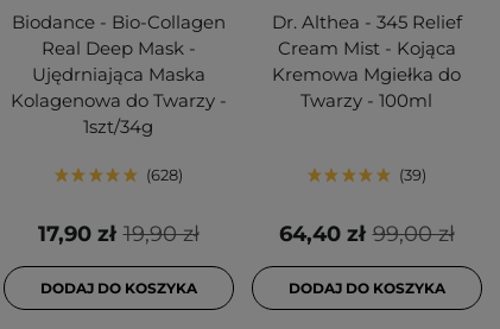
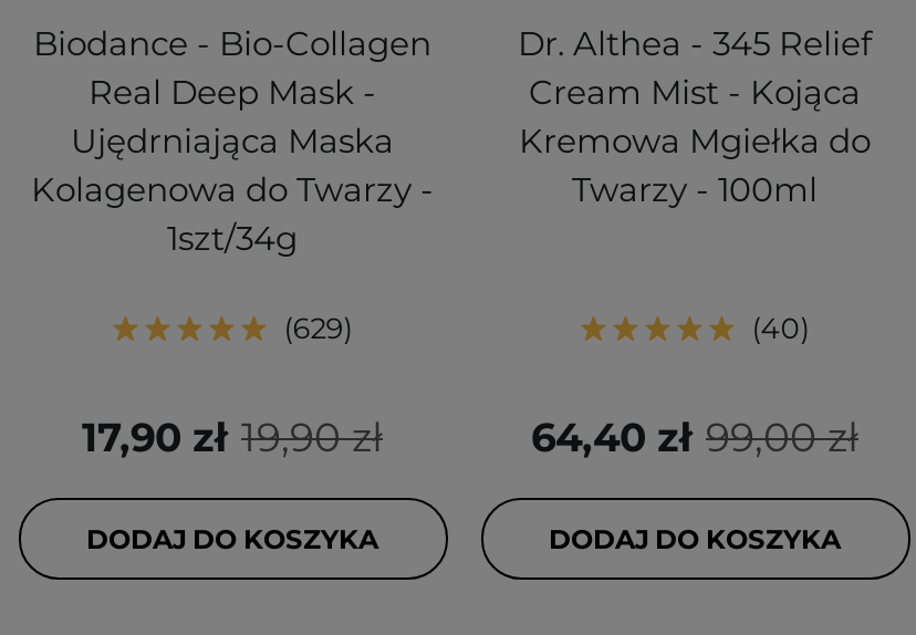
[151,166,178,185] 628 -> [293,311,344,346] 629
[404,166,421,185] 39 -> [760,311,800,346] 40

